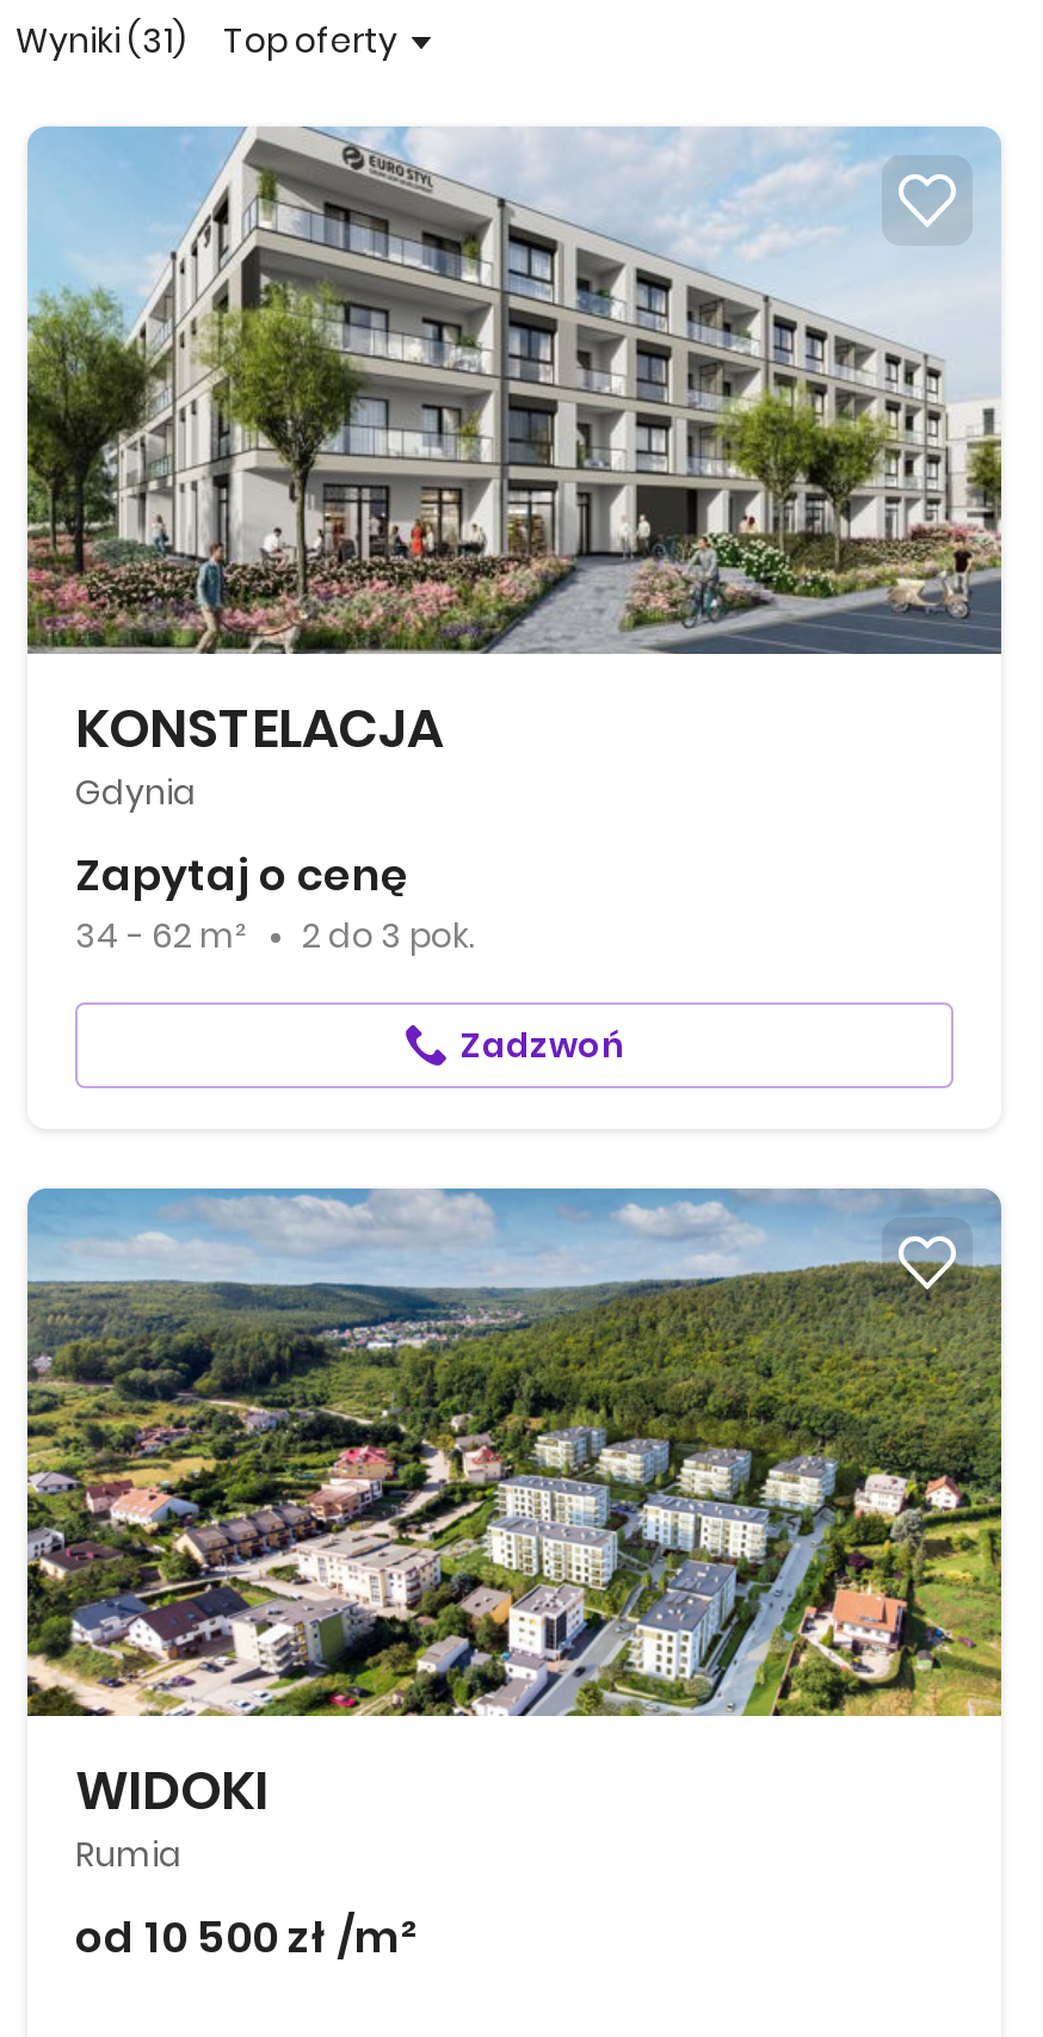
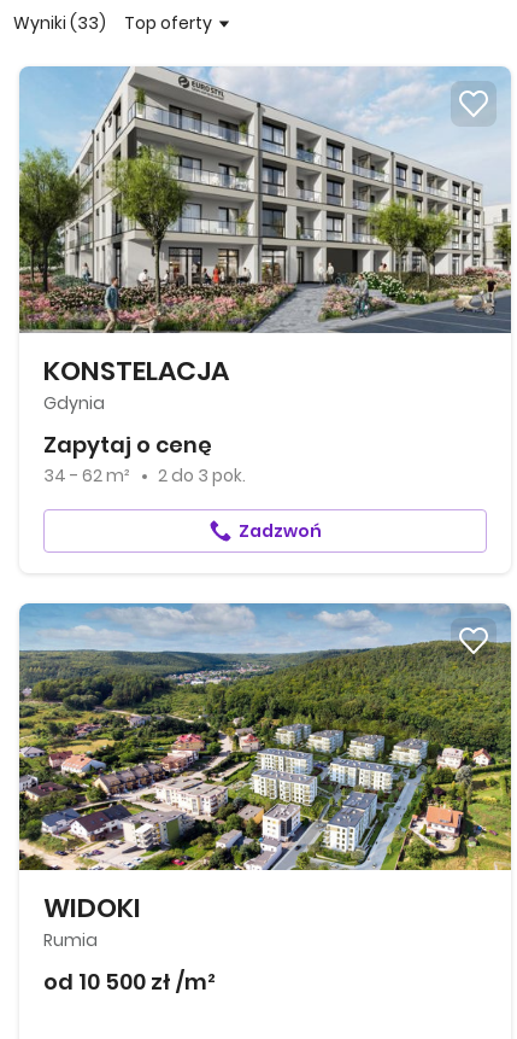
[16,17,397,64] Wyniki (31) Top oferty -> [13,11,212,35] Wyniki (33) Top oferty

